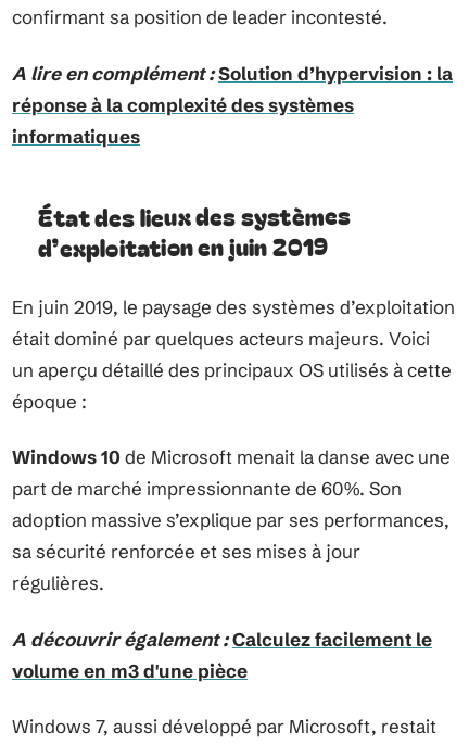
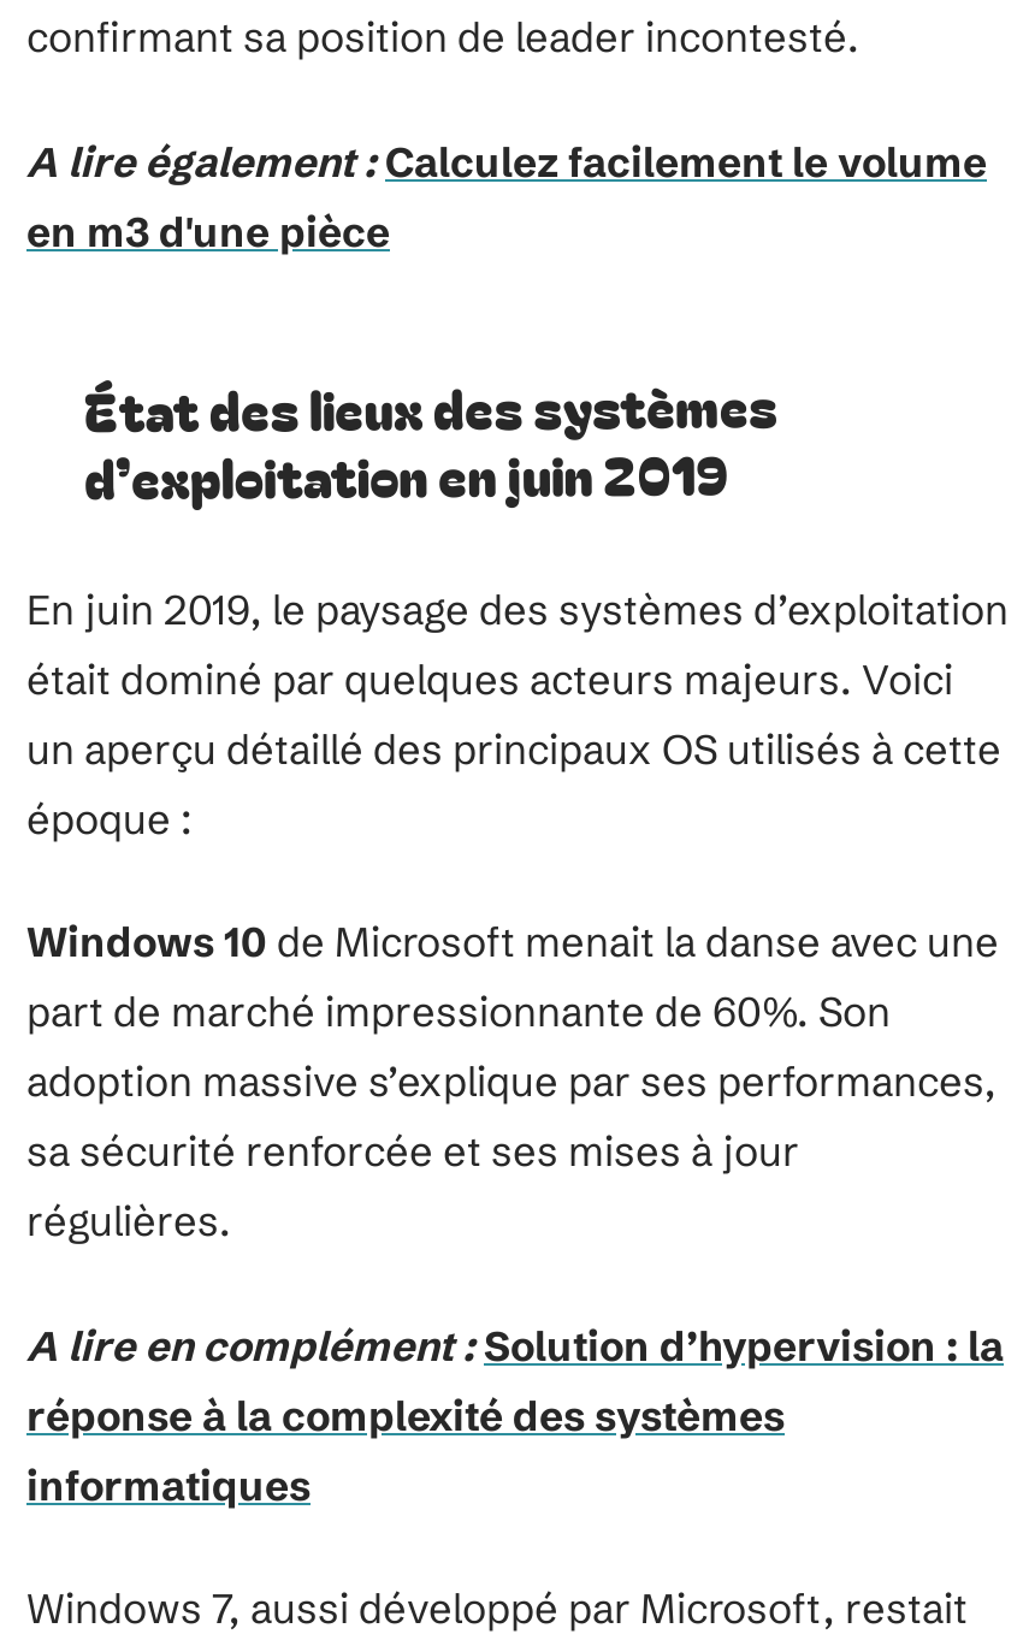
none -> [26,135,987,255] A lire également : Calculez facilement le volume | en m3 d'une pièce
moved [12,61,453,147] -> [26,1319,1004,1509]: A lire en complément : Solution d’hypervision : la | réponse à la complexité des systèmes | informatiques
moved [12,196,455,594] -> [26,364,1009,1245]: État des lieux des systèmes | d’exploitation en juin 2019 | En juin 2019, le paysage des systèmes d’exploitation | ... | sa sécurité renforcée et ses mises à jour | régulières.
[12,627,432,682] A découvrir également : Calculez facilement le | volume en m3 d'une pièce -> none

